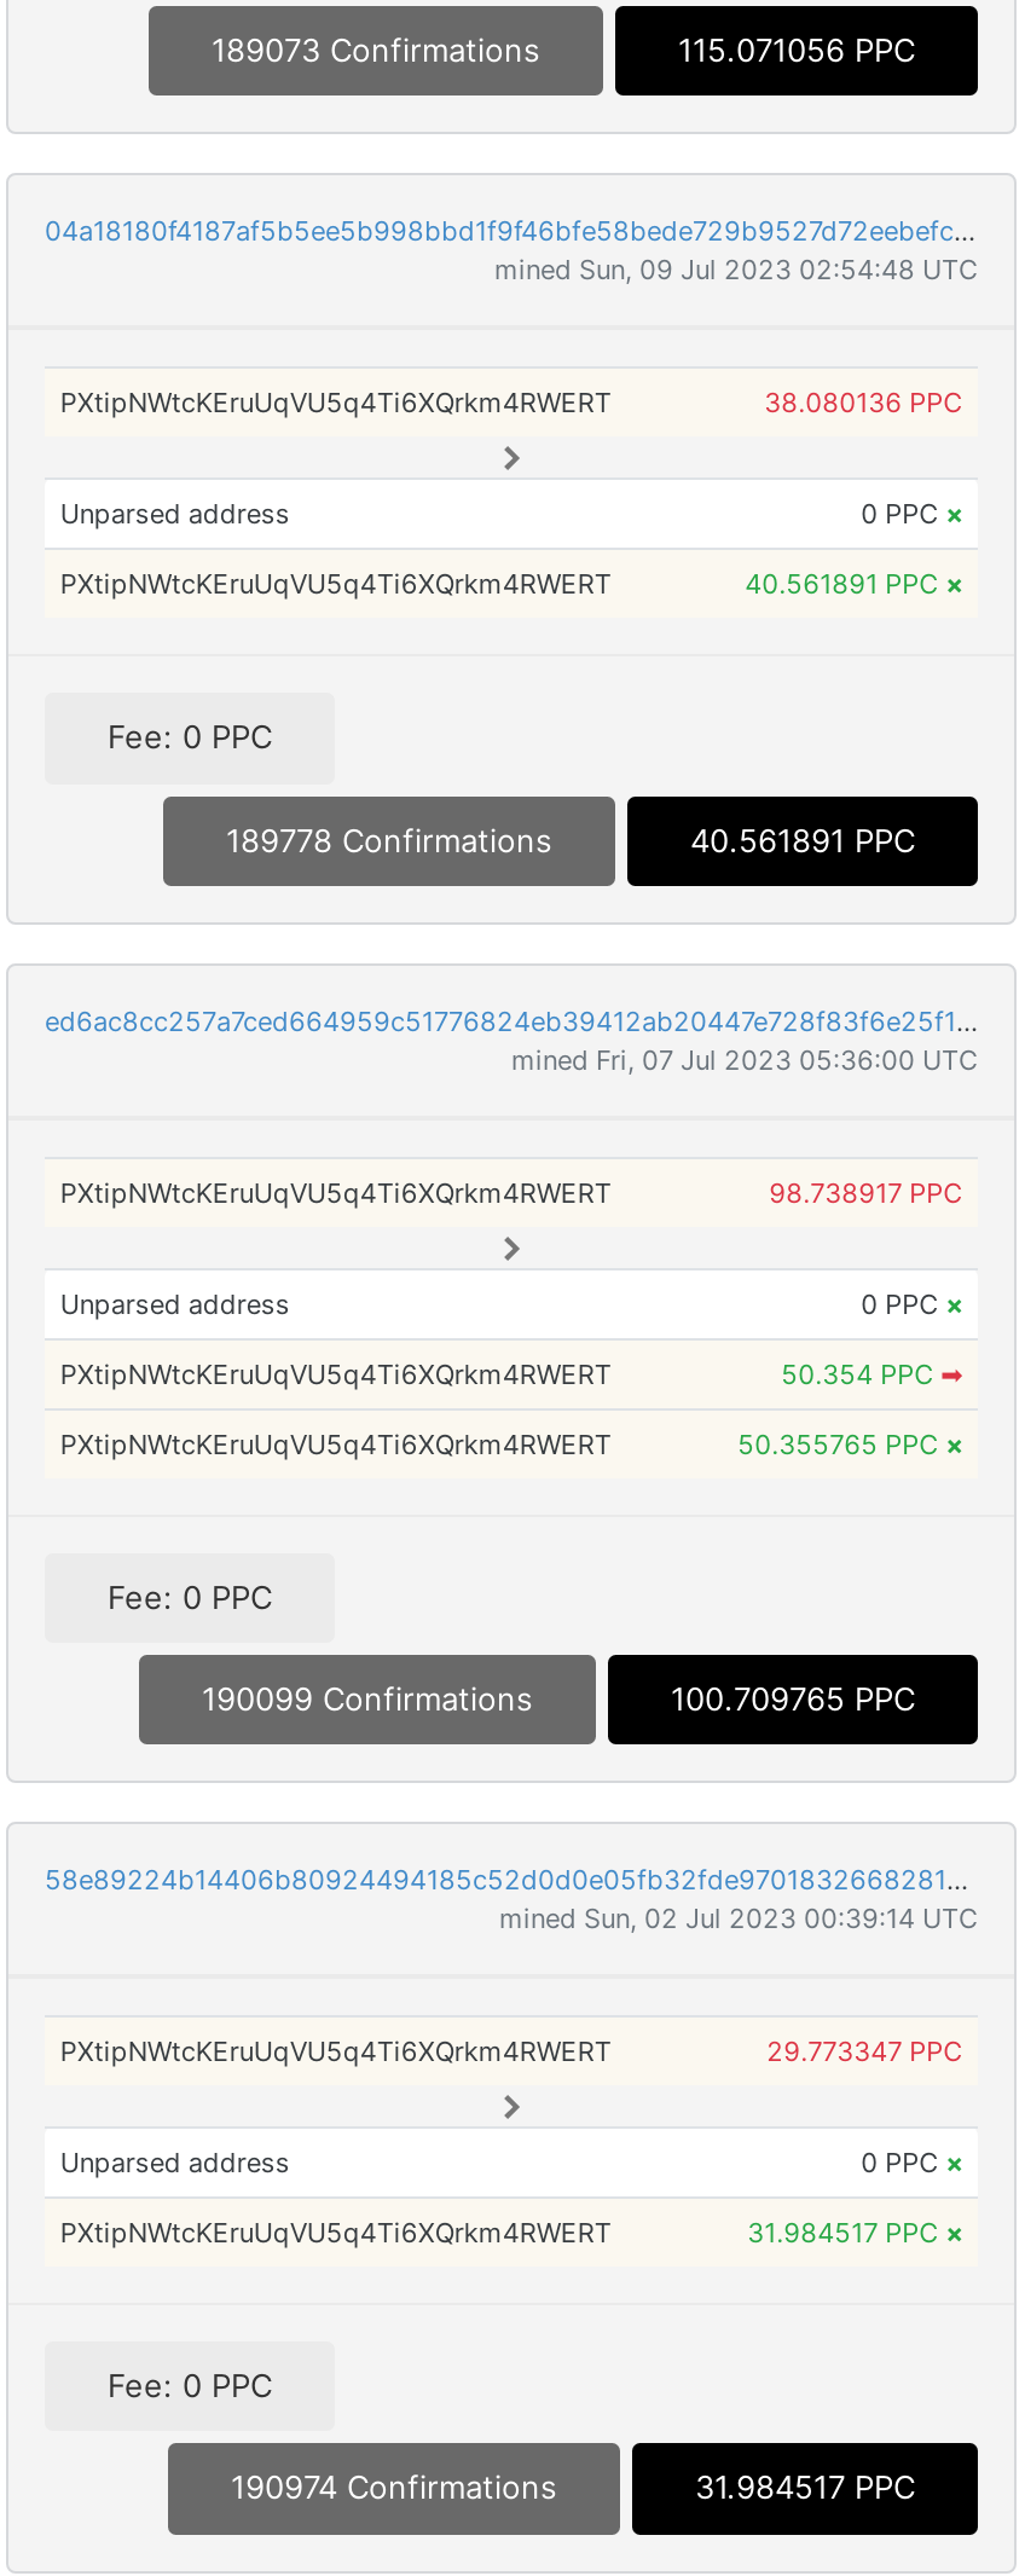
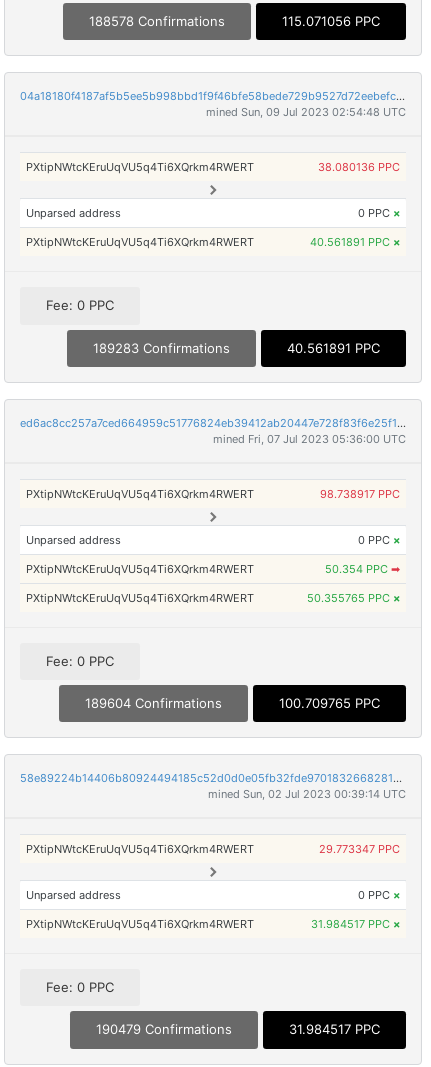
[212,31,540,70] 189073 Confirmations -> [89,13,225,29] 188578 Confirmations
[226,820,552,859] 189778 Confirmations -> [93,340,230,356] 189283 Confirmations
[202,1679,533,1718] 190099 Confirmations -> [85,695,222,711] 189604 Confirmations
[231,2468,557,2507] 190974 Confirmations -> [96,1021,232,1037] 190479 Confirmations

